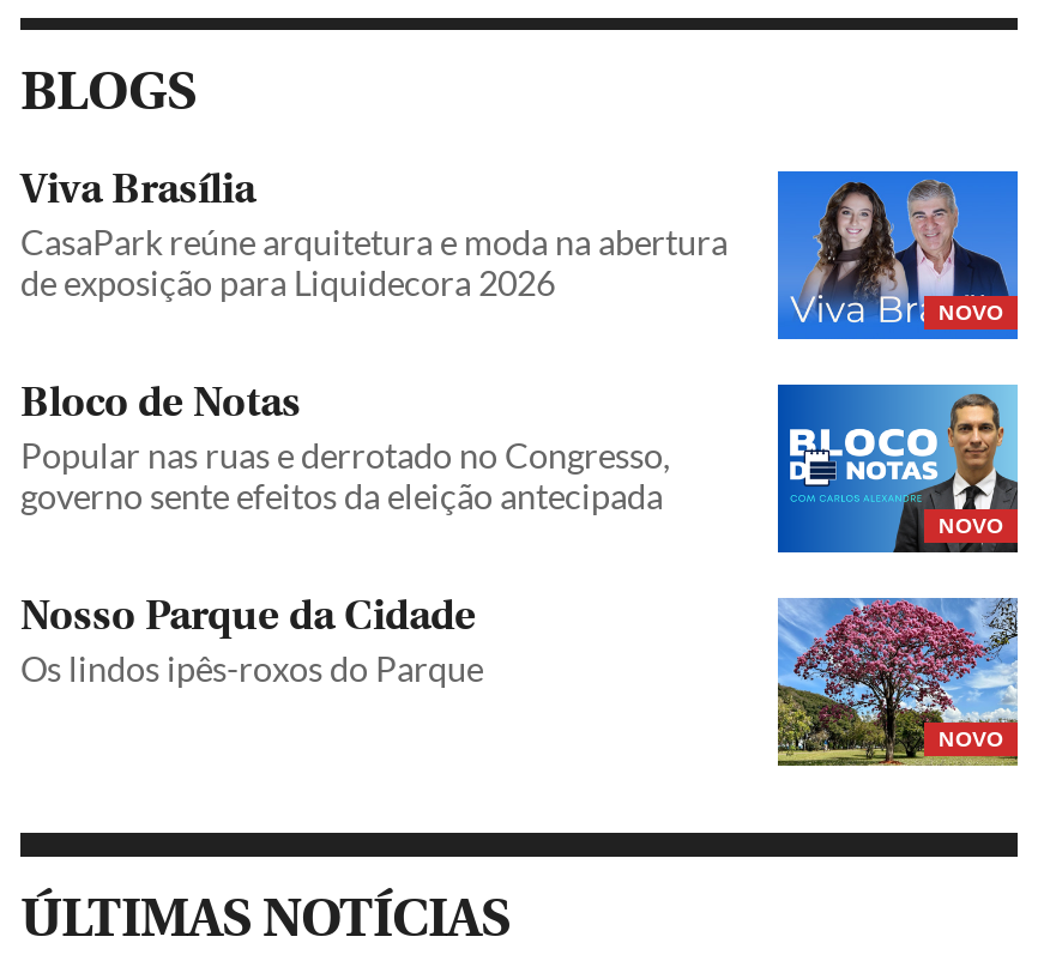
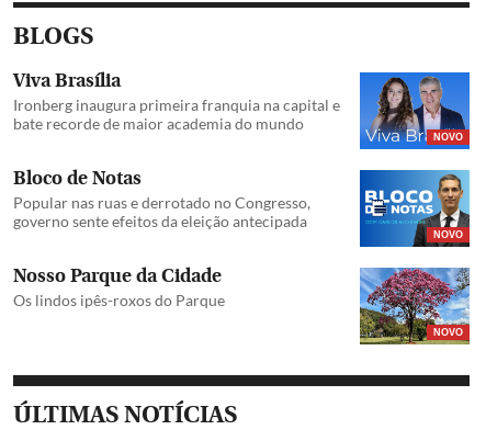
[20,221,728,302] CasaPark reúne arquitetura e moda na abertura | de exposição para Liquidecora 2026 -> [13,95,340,132] Ironberg inaugura primeira franquia na capital e | bate recorde de maior academia do mundo

